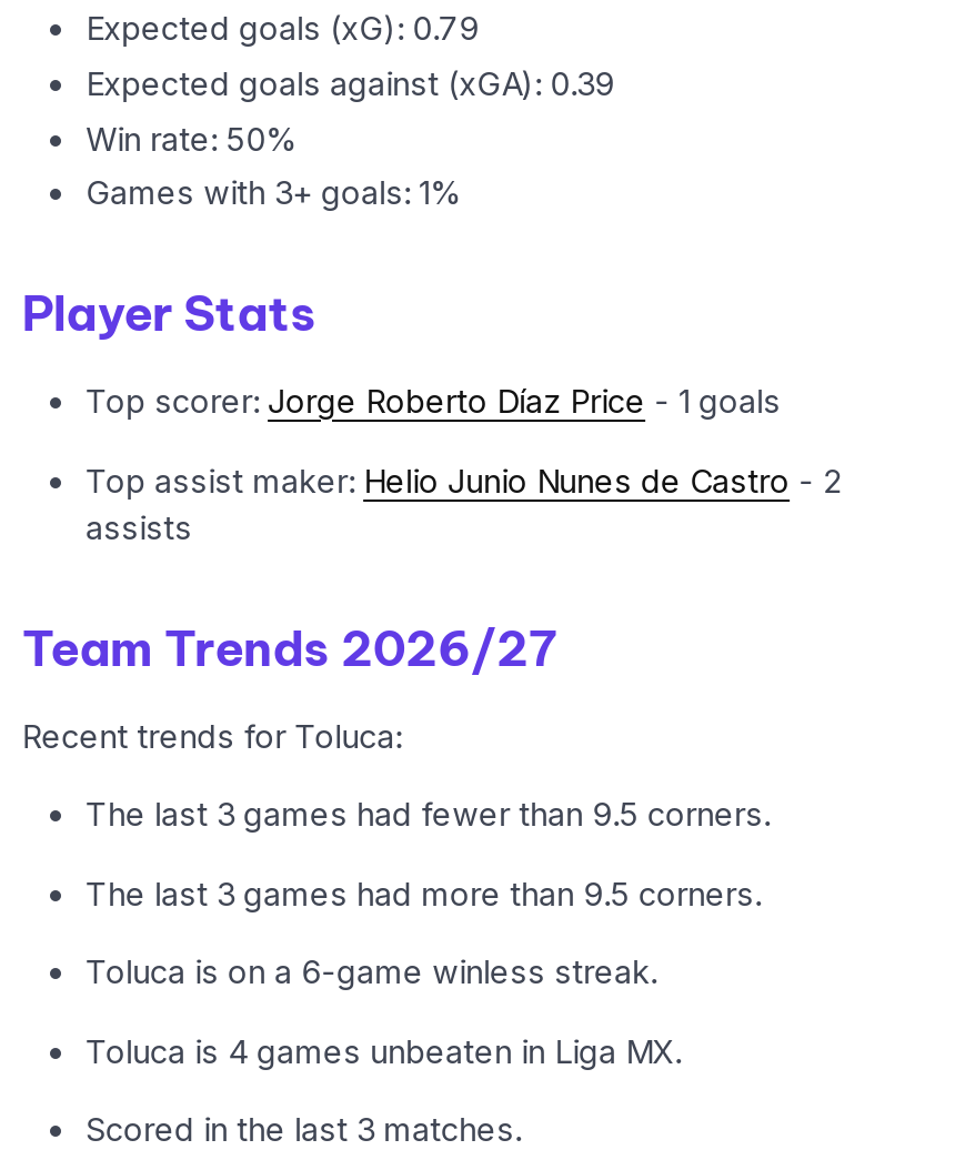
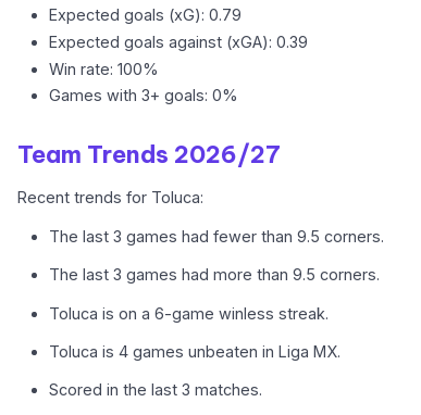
[22,119,841,546] Win rate: 50% | Games with 3+ goals: 1% | Player Stats | Top scorer: Jorge Roberto Díaz Price - 1 goals | Top assist maker: Helio Junio Nunes de Castro - 2 | assists -> [49,59,238,105] Win rate: 100% | Games with 3+ goals: 0%

